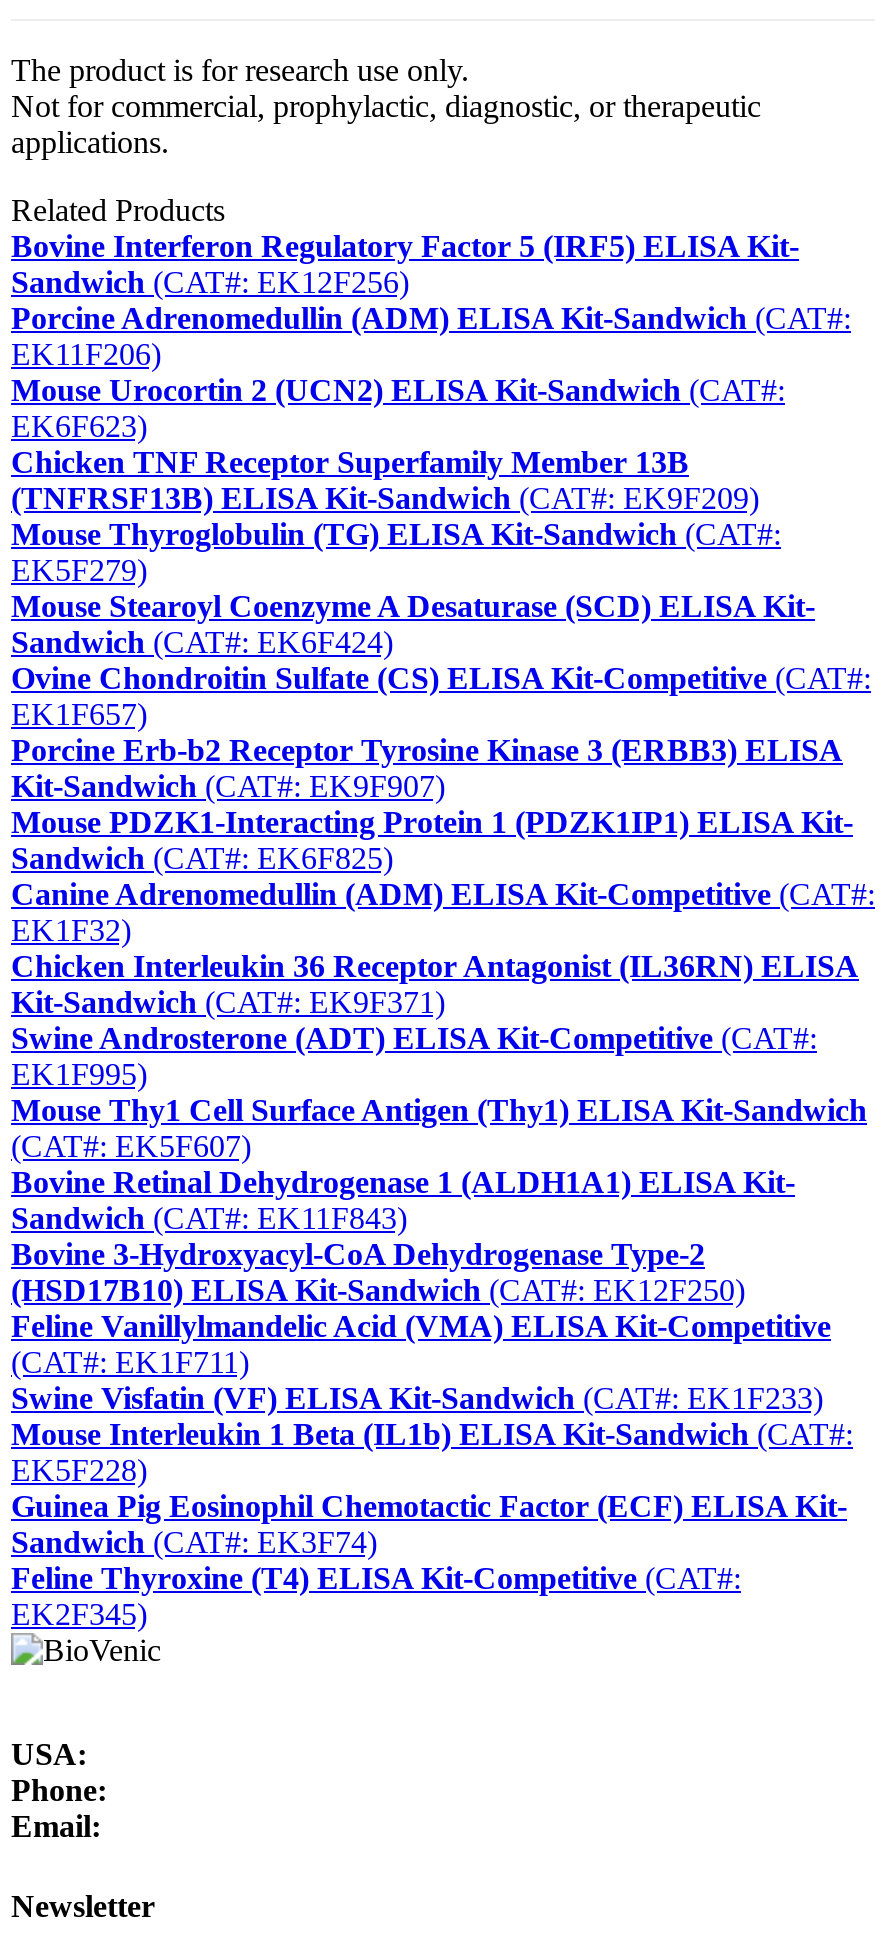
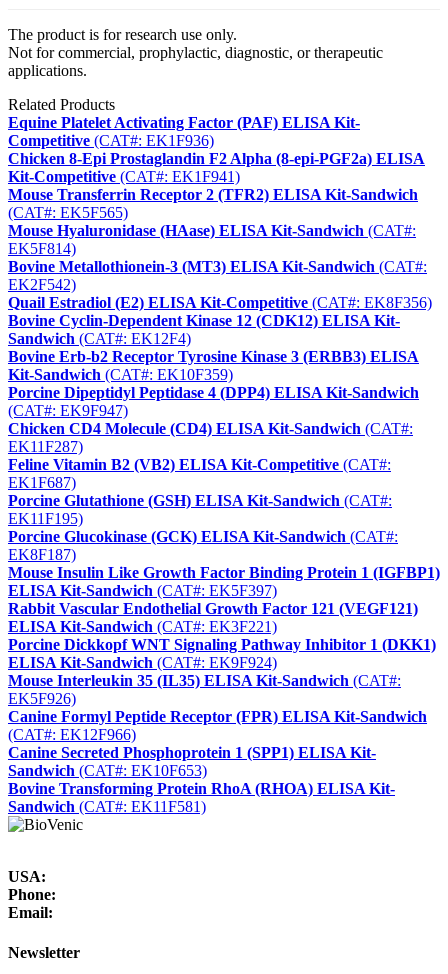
[11,230,875,1632] Bovine Interferon Regulatory Factor 5 (IRF5) ELISA Kit- | Sandwich (CAT#: EK12F256) | Porcine Adrenomedullin (ADM) ELISA Kit-Sandwich (CAT#: | EK11F206) | Mouse Urocortin 2 (UCN2) ELISA Kit-Sandwich (CAT#: | EK6F623) | Chicken TNF Receptor Superfamily Member 13B | (TNFRSF13B) ELISA Kit-Sandwich (CAT#: EK9F209) | Mouse Thyroglobulin (TG) ELISA Kit-Sandwich (CAT#: | EK5F279) | Mouse Stearoyl Coenzyme A Desaturase (SCD) ELISA Kit- | Sandwich (CAT#: EK6F424) | Ovine Chondroitin Sulfate (CS) ELISA Kit-Competitive (CAT#: | EK1F657) | Porcine Erb-b2 Receptor Tyrosine Kinase 3 (ERBB3) ELISA | Kit-Sandwich (CAT#: EK9F907) | Mouse PDZK1-Interacting Protein 1 (PDZK1IP1) ELISA Kit- | Sandwich (CAT#: EK6F825) | Canine Adrenomedullin (ADM) ELISA Kit-Competitive (CAT#: | EK1F32) | Chicken Interleukin 36 Receptor Antagonist (IL36RN) ELISA | Kit-Sandwich (CAT#: EK9F371) | Swine Androsterone (ADT) ELISA Kit-Competitive (CAT#: | EK1F995) | Mouse Thy1 Cell Surface Antigen (Thy1) ELISA Kit-Sandwich | (CAT#: EK5F607) | Bovine Retinal Dehydrogenase 1 (ALDH1A1) ELISA Kit- | Sandwich (CAT#: EK11F843) | Bovine 3-Hydroxyacyl-CoA Dehydrogenase Type-2 | (HSD17B10) ELISA Kit-Sandwich (CAT#: EK12F250) | Feline Vanillylmandelic Acid (VMA) ELISA Kit-Competitive | (CAT#: EK1F711) | Swine Visfatin (VF) ELISA Kit-Sandwich (CAT#: EK1F233) | Mouse Interleukin 1 Beta (IL1b) ELISA Kit-Sandwich (CAT#: | EK5F228) | Guinea Pig Eosinophil Chemotactic Factor (ECF) ELISA Kit- | Sandwich(CAT#: EK3F74) | Feline Thyroxine (T4) ELISA Kit-Competitive (CAT#: | EK2F345) -> [8,114,440,815] Equine Platelet Activating Factor (PAF) ELISA Kit- | Competitive (CAT#: EK1F936) | Chicken 8-Epi Prostaglandin F2 Alpha (8-epi-PGF2a) ELISA | Kit-Competitive (CAT#: EK1F941) | Mouse Transferrin Receptor 2 (TFR2) ELISA Kit-Sandwich | (CAT#: EK5F565) | Mouse Hyaluronidase (HAase) ELISA Kit-Sandwich (CAT#: | EK5F814) | Bovine Metallothionein-3 (MT3) ELISA Kit-Sandwich (CAT#: | EK2F542) | Quail Estradiol (E2) ELISA Kit-Competitive (CAT#: EK8F356) | Bovine Cyclin-Dependent Kinase 12 (CDK12) ELISA Kit- | Sandwich (CAT#: EK12F4) | Bovine Erb-b2 Receptor Tyrosine Kinase 3 (ERBB3) ELISA | Kit-Sandwich (CAT#: EK10F359) | Porcine Dipeptidyl Peptidase 4 (DPP4) ELISA Kit-Sandwich | (CAT#: EK9F947) | Chicken CD4 Molecule (CD4) ELISA Kit-Sandwich (CAT#: | EK11F287) | Feline Vitamin B2 (VB2) ELISA Kit-Competitive (CAT#: | EK1F687) | Porcine Glutathione (GSH) ELISA Kit-Sandwich (CAT#: | EK11F195) | Porcine Glucokinase (GCK) ELISA Kit-Sandwich (CAT#: | EK8F187) | Mouse Insulin Like Growth Factor Binding Protein 1 (IGFBP1) | ELISA Kit-Sandwich (CAT#: EK5F397) | Rabbit Vascular Endothelial Growth Factor 121 (VEGF121) | ELISA Kit-Sandwich (CAT#: EK3F221) | Porcine Dickkopf WNT Signaling Pathway Inhibitor 1 (DKK1) | ELISA Kit-Sandwich (CAT#: EK9F924) | Mouse Interleukin 35 (IL35) ELISA Kit-Sandwich (CAT#: | EK5F926) | Canine Formyl Peptide Receptor (FPR) ELISA Kit-Sandwich | (CAT#: EK12F966) | Canine Secreted Phosphoprotein 1 (SPP1) ELISA Kit- | Sandwich (CAT#: EK10F653) | Bovine Transforming Protein RhoA (RHOA) ELISA Kit- | Sandwich (CAT#: EK11F581)

